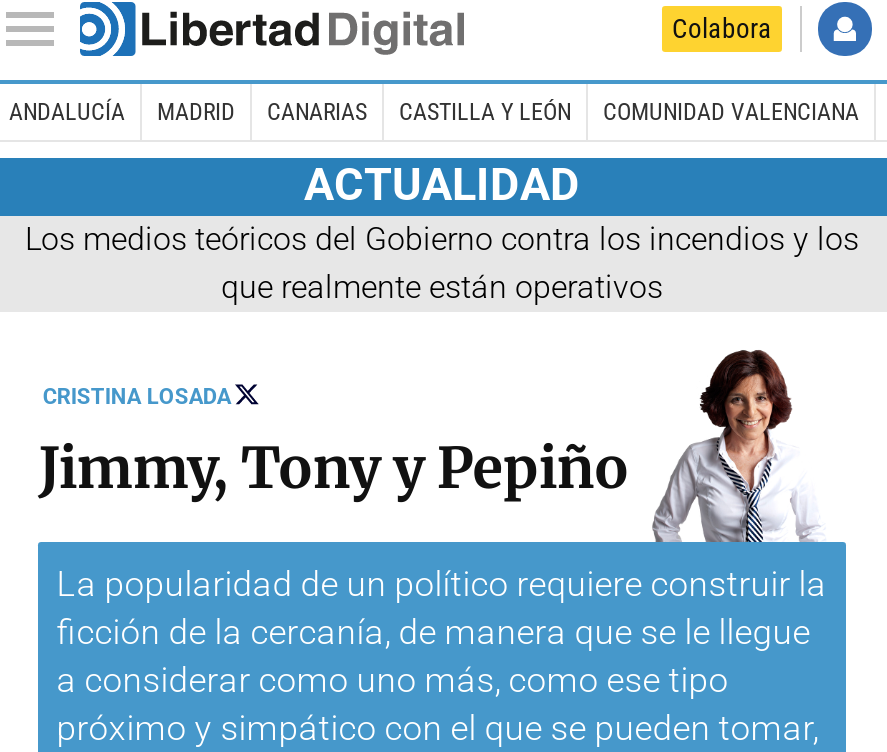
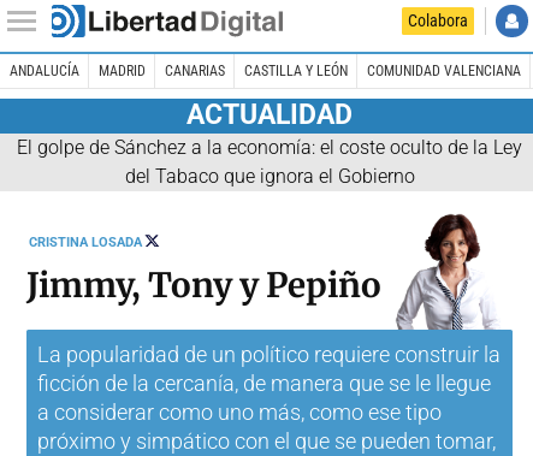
[25,219,859,305] Los medios teóricos del Gobierno contra los incendios y los | que realmente están operativos -> [17,135,522,187] El golpe de Sánchez a la economía: el coste oculto de la Ley | del Tabaco que ignora el Gobierno

